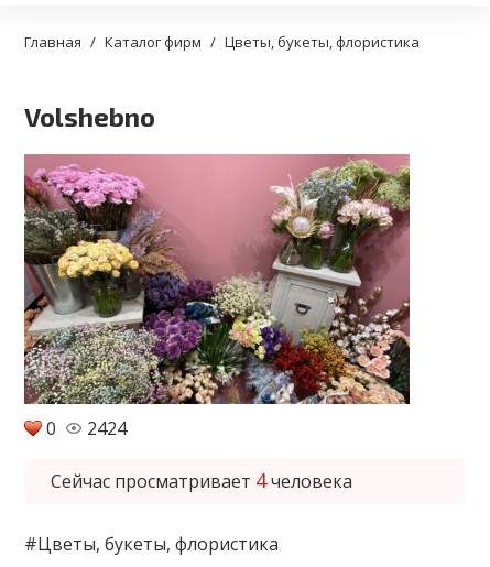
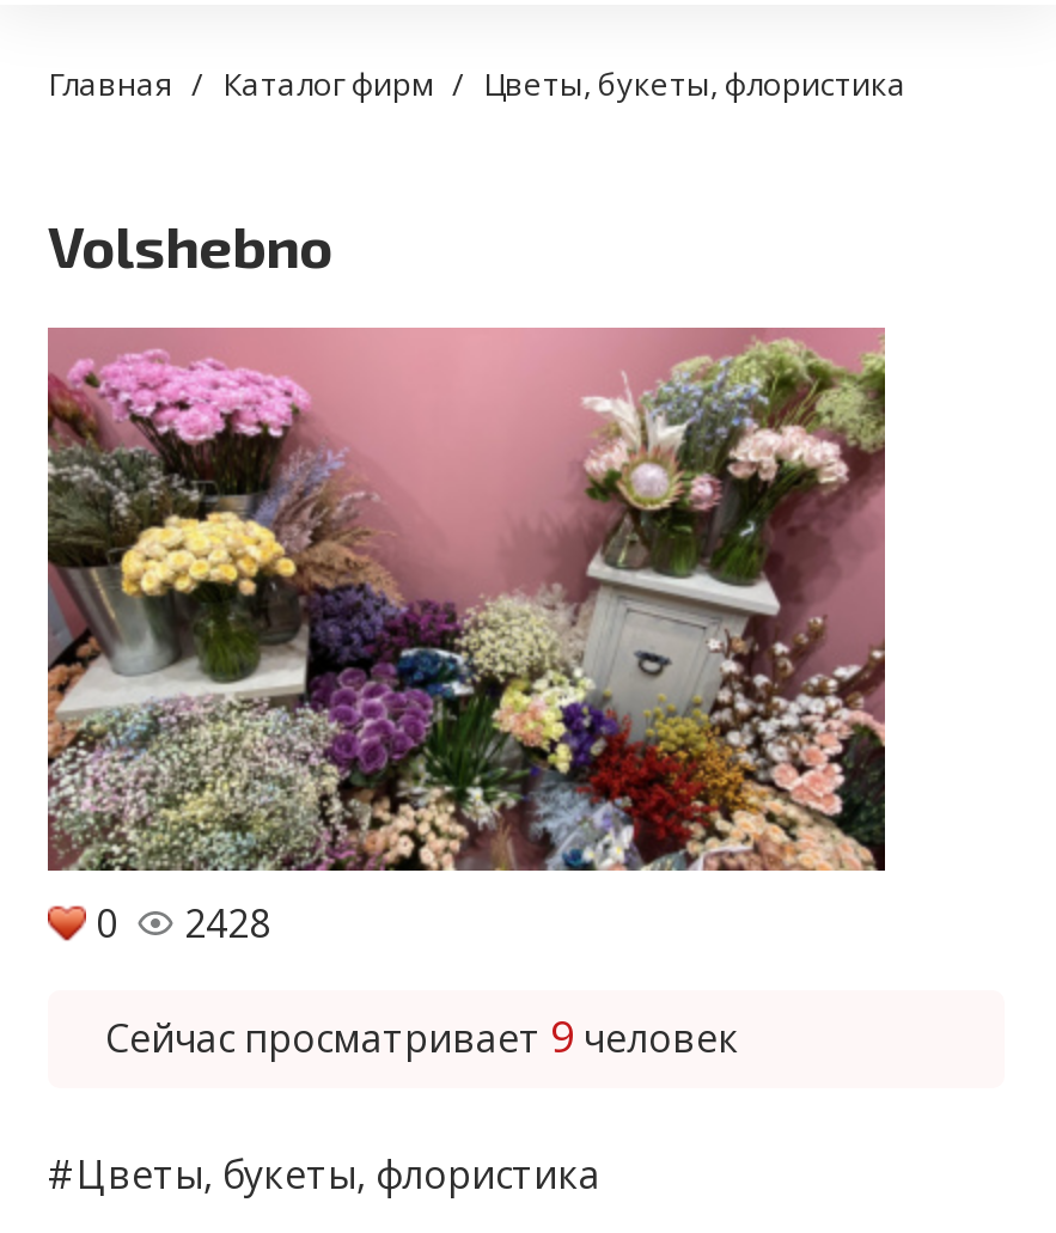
[46,416,127,441] 0 2424 -> [96,897,270,950] 0 2428
[51,467,352,493] Сейчас просматривает 4 человека -> [105,1007,739,1065] Сейчас просматривает 9 человек

